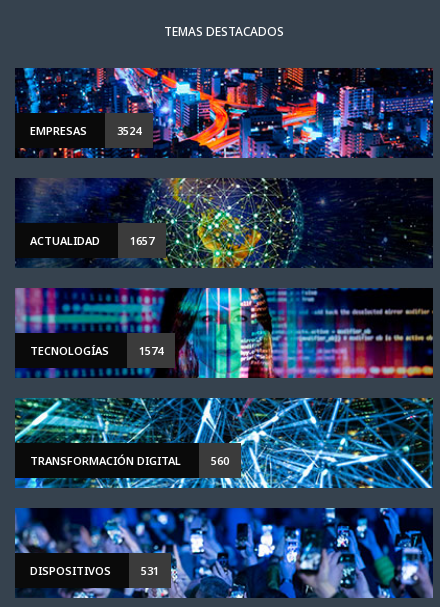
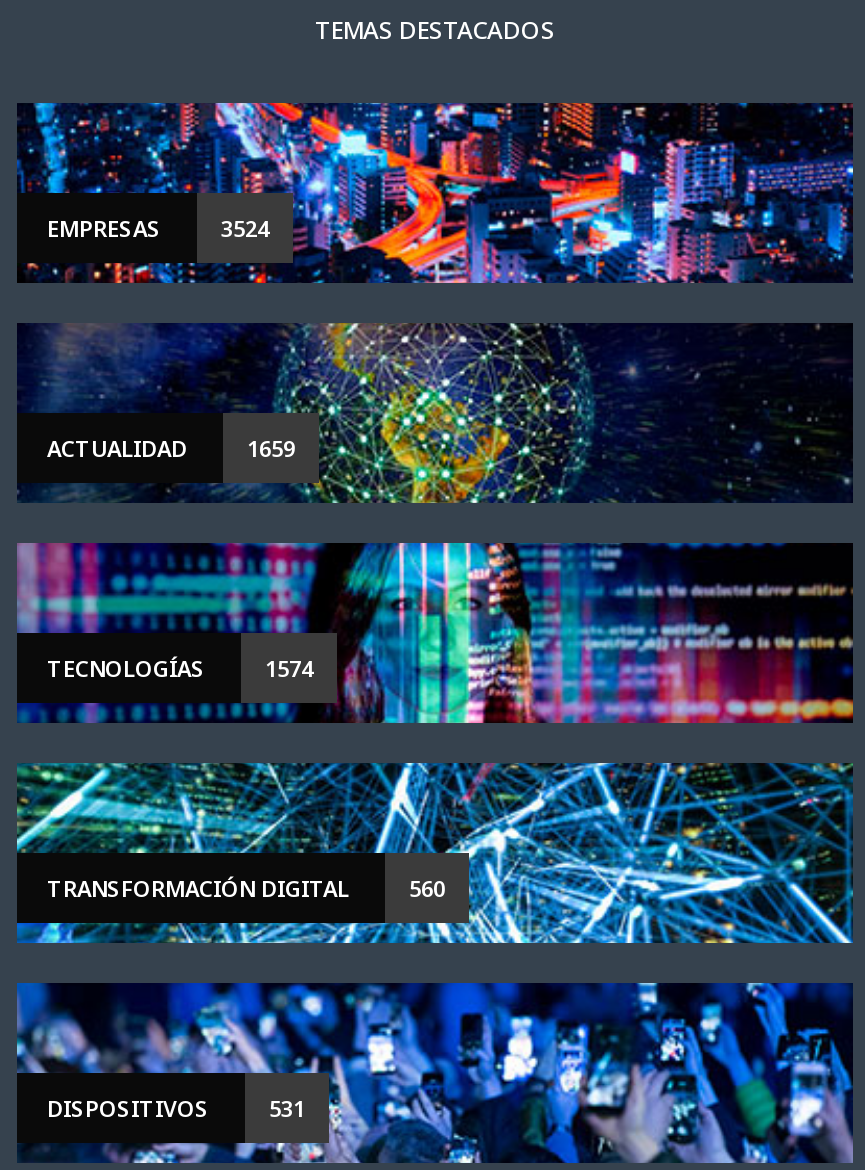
[30,233,154,248] ACTUALIDAD 1657 -> [47,433,295,463] ACTUALIDAD 1659

